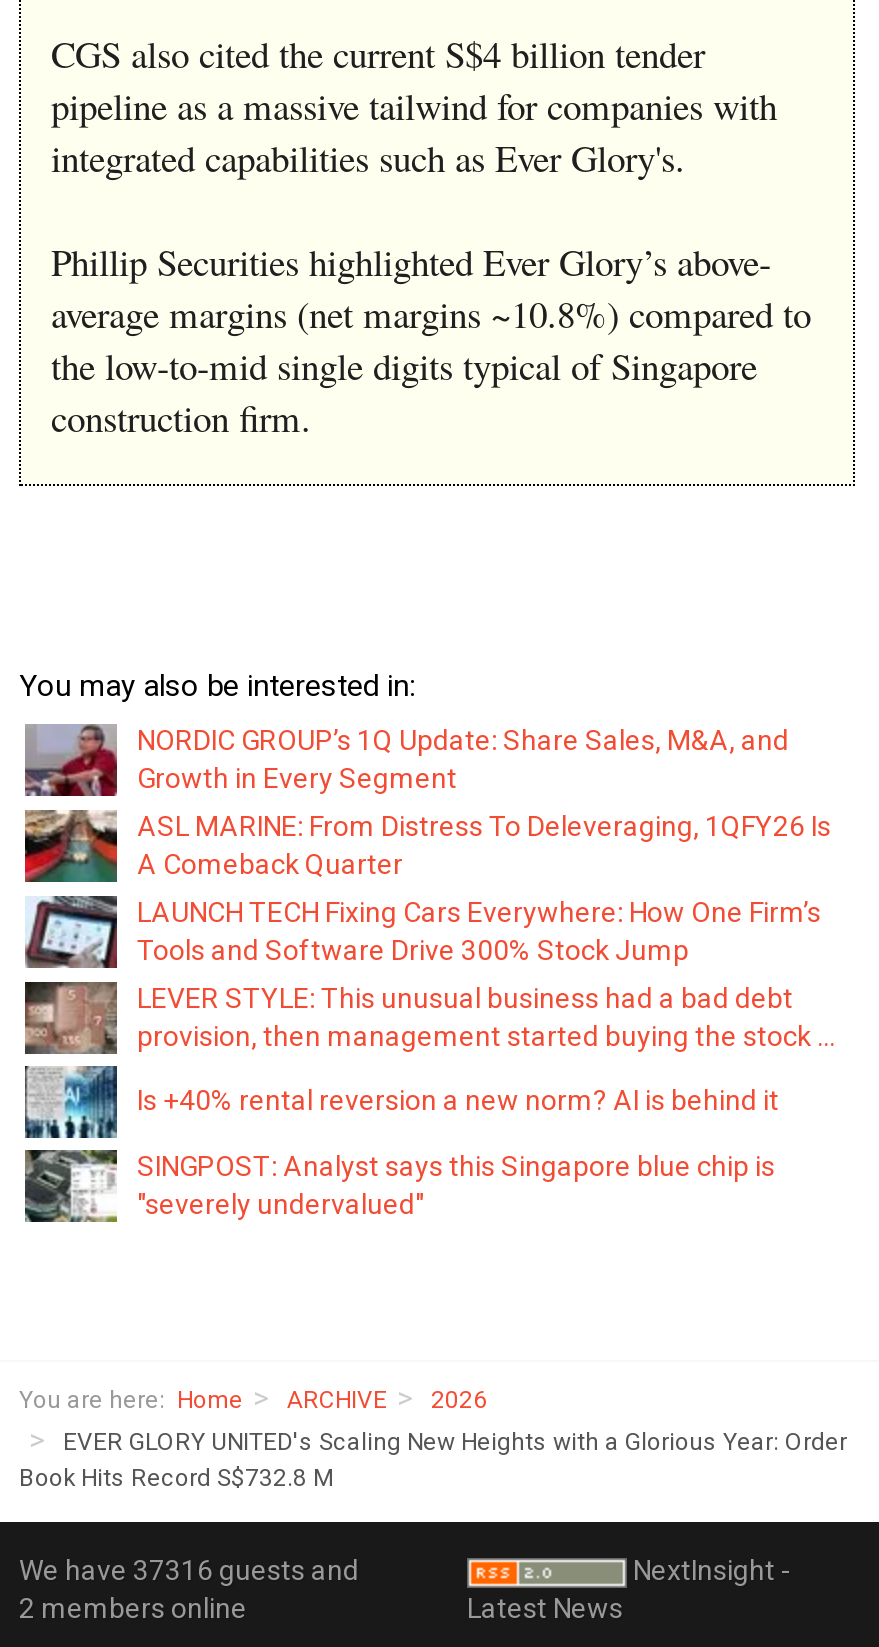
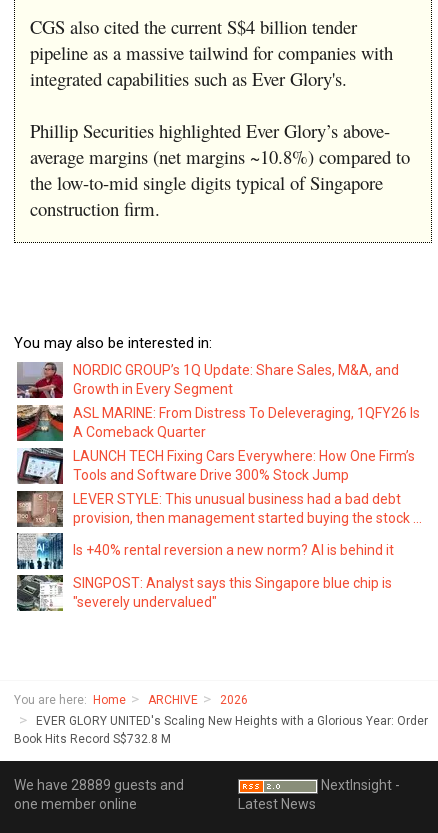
[19,1553,359,1585] We have 37316 guests and -> [14,777,184,793] We have 28889 guests and
[19,1591,247,1623] 2 members online -> [14,796,137,812] one member online

